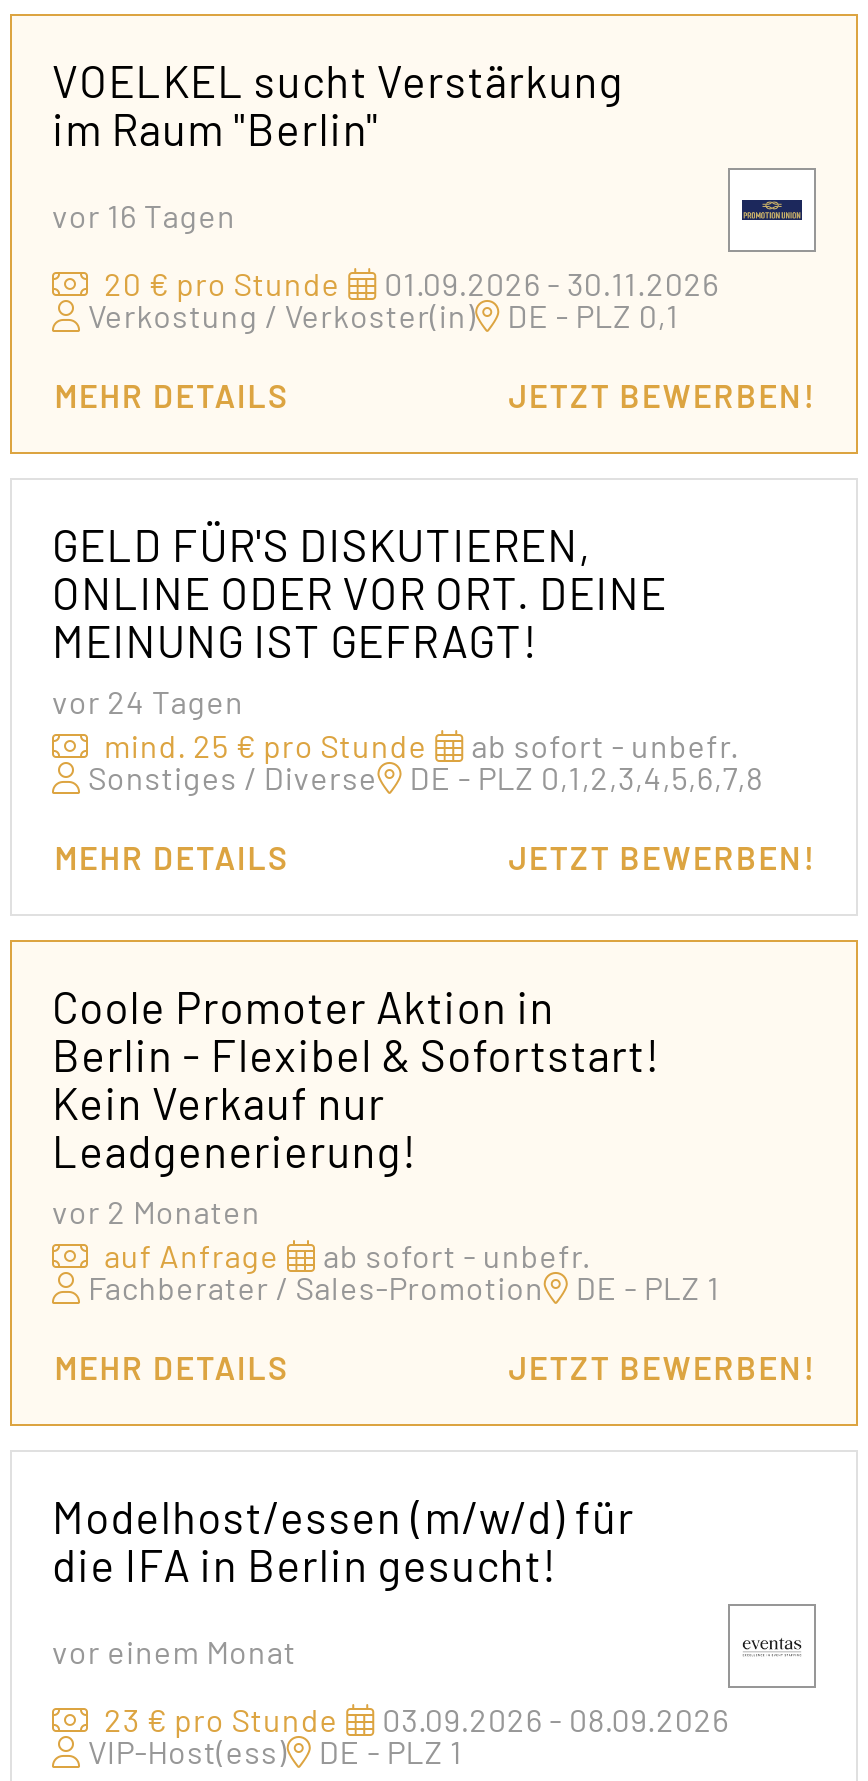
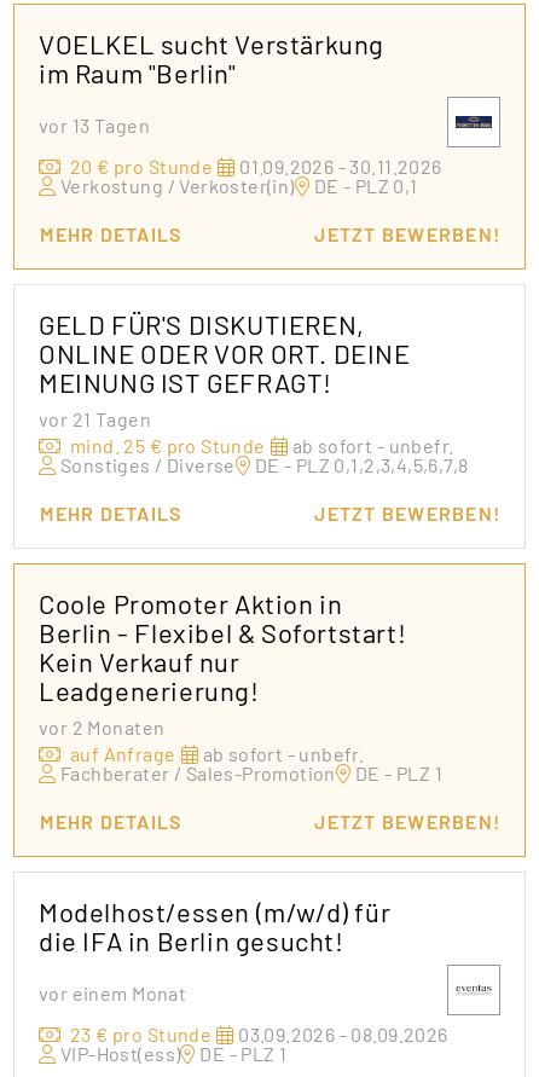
[52,195,236,233] vor 16 Tagen -> [39,113,150,136] vor 13 Tagen
[52,682,244,720] vor 24 Tagen -> [39,407,151,430] vor 21 Tagen

